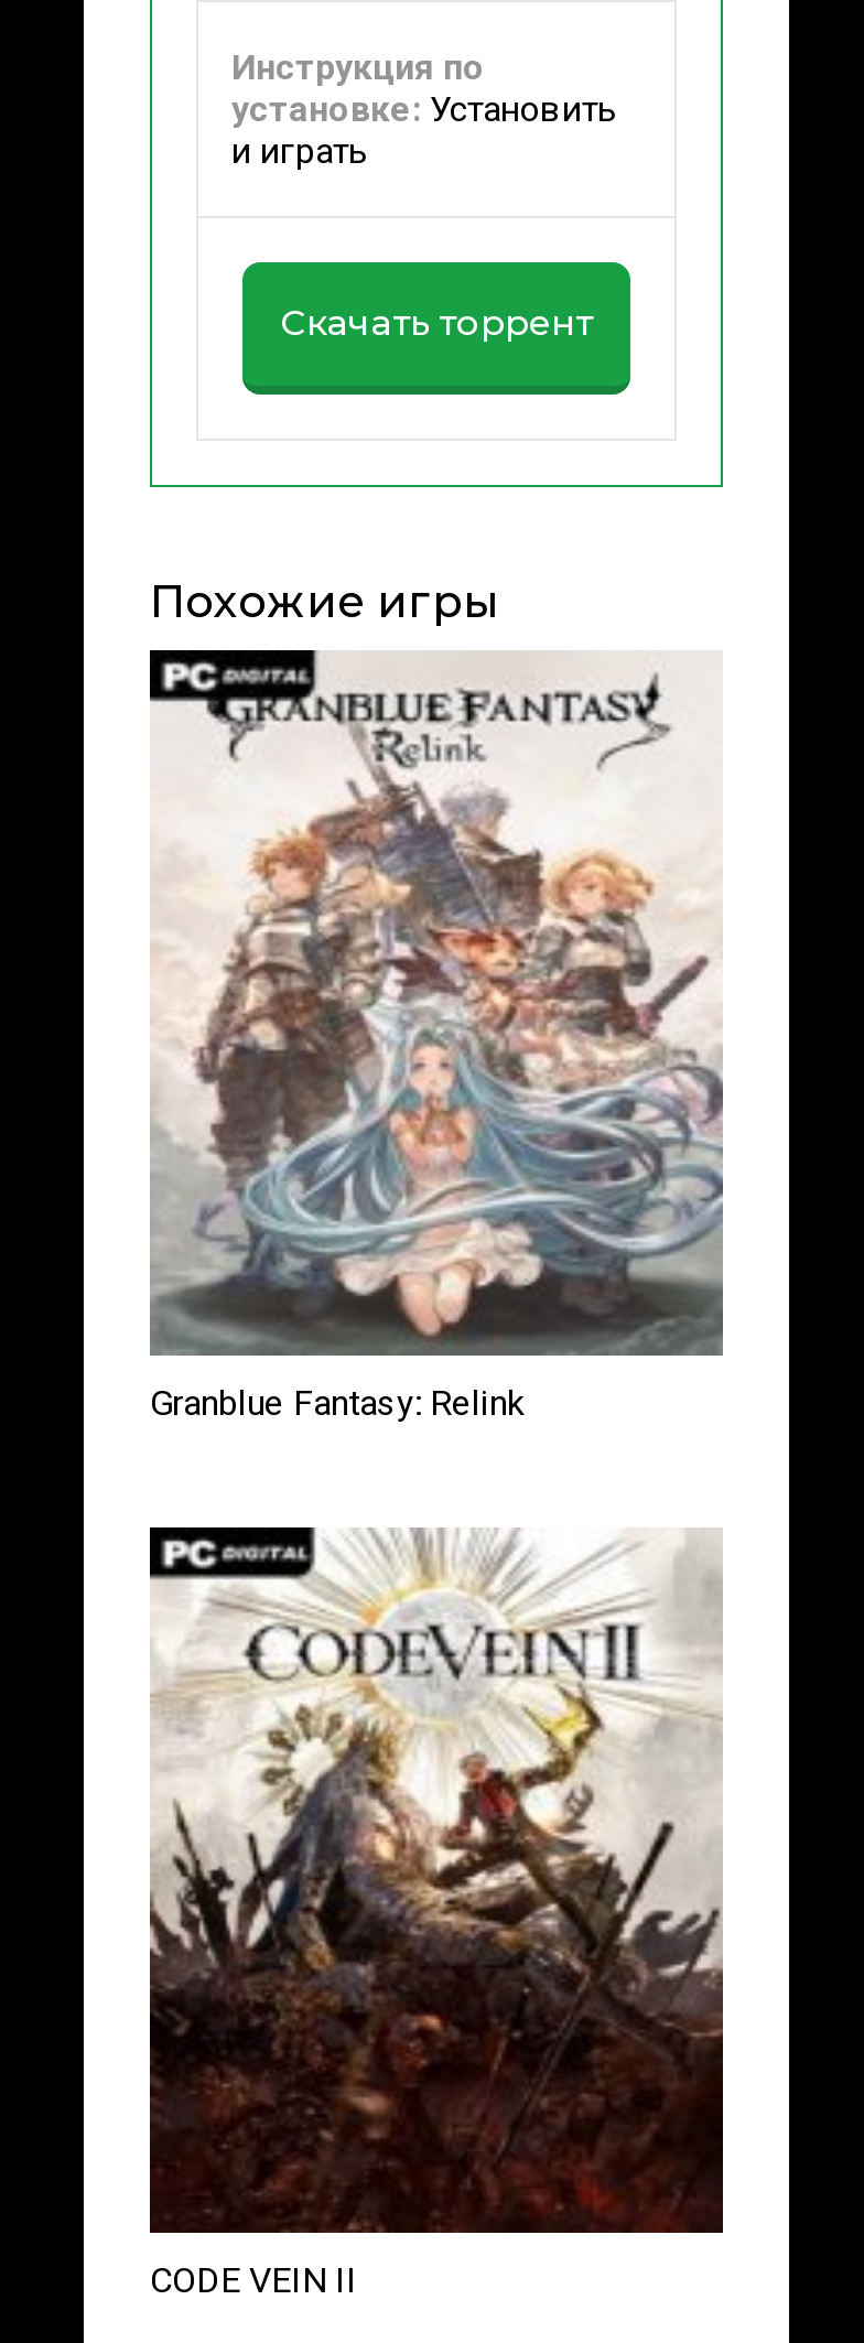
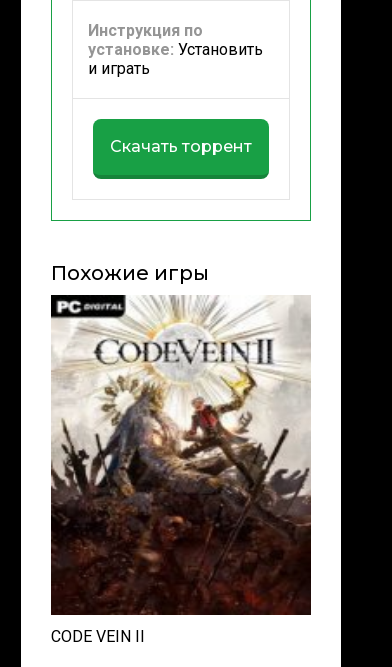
[150,652,723,1423] [image] | Granblue Fantasy: Relink -> none

